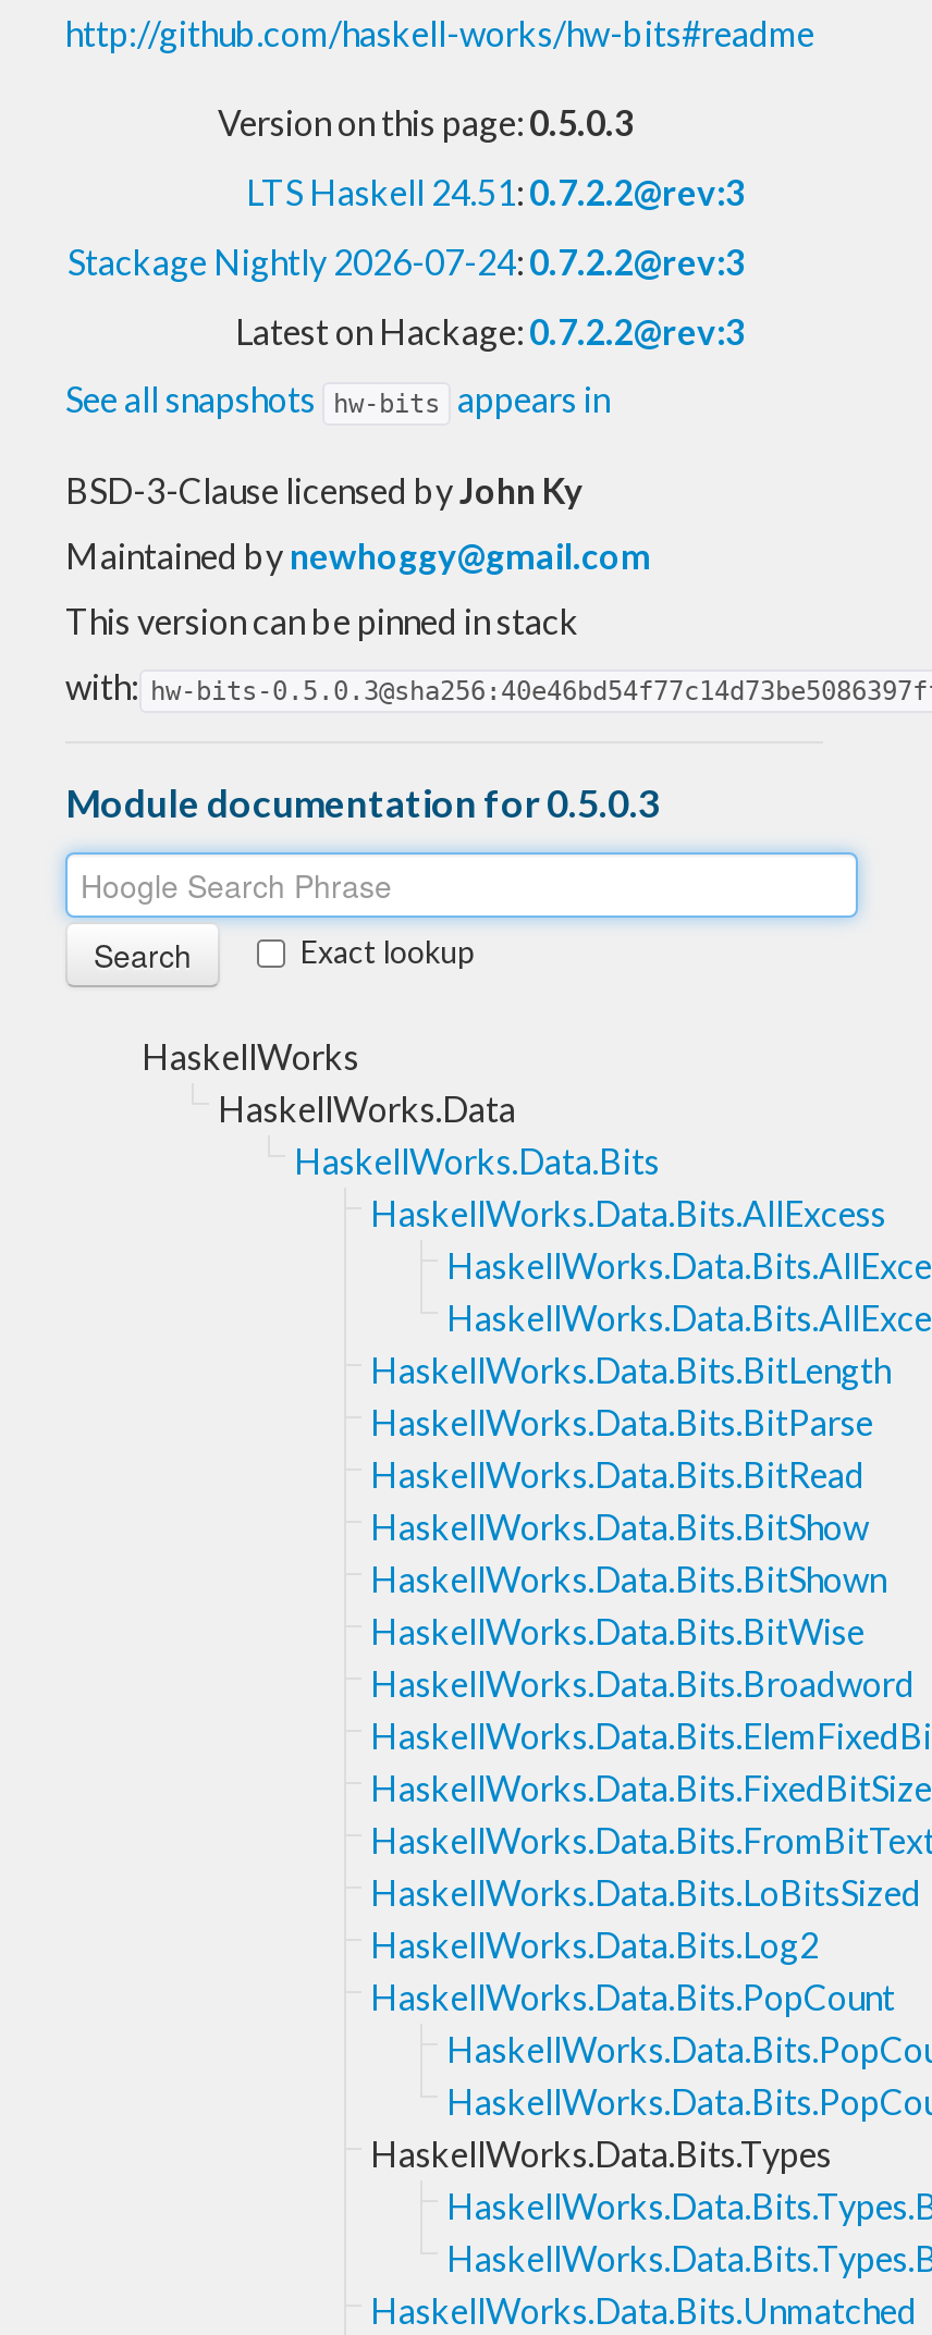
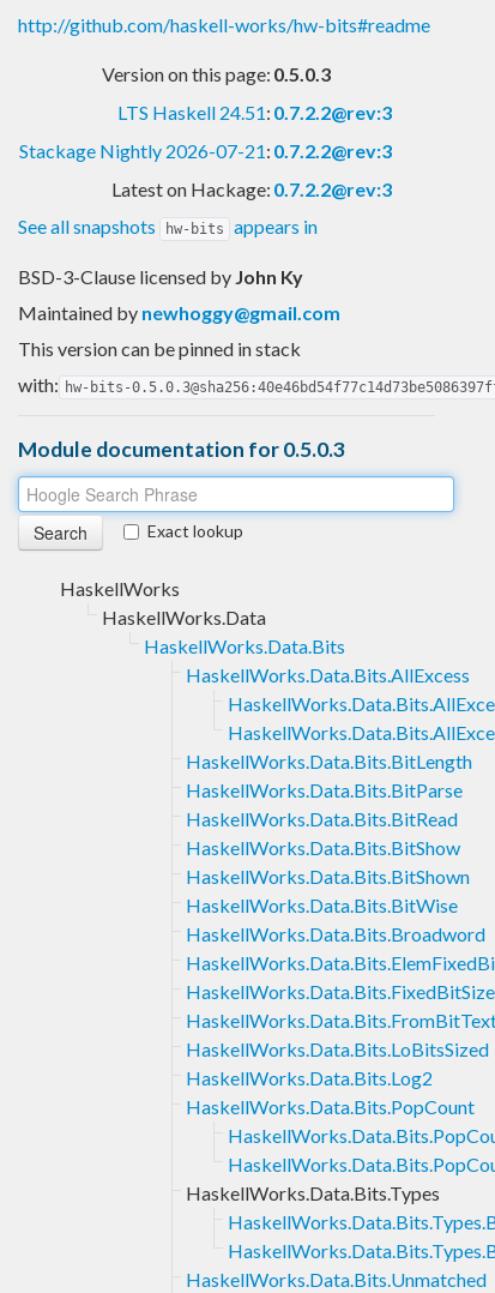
[68,240,745,282] Stackage Nightly 2026-07-24: 0.7.2.2@rev:3 -> [19,139,392,162] Stackage Nightly 2026-07-21: 0.7.2.2@rev:3

